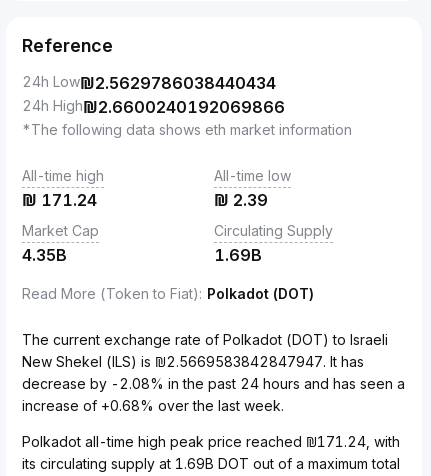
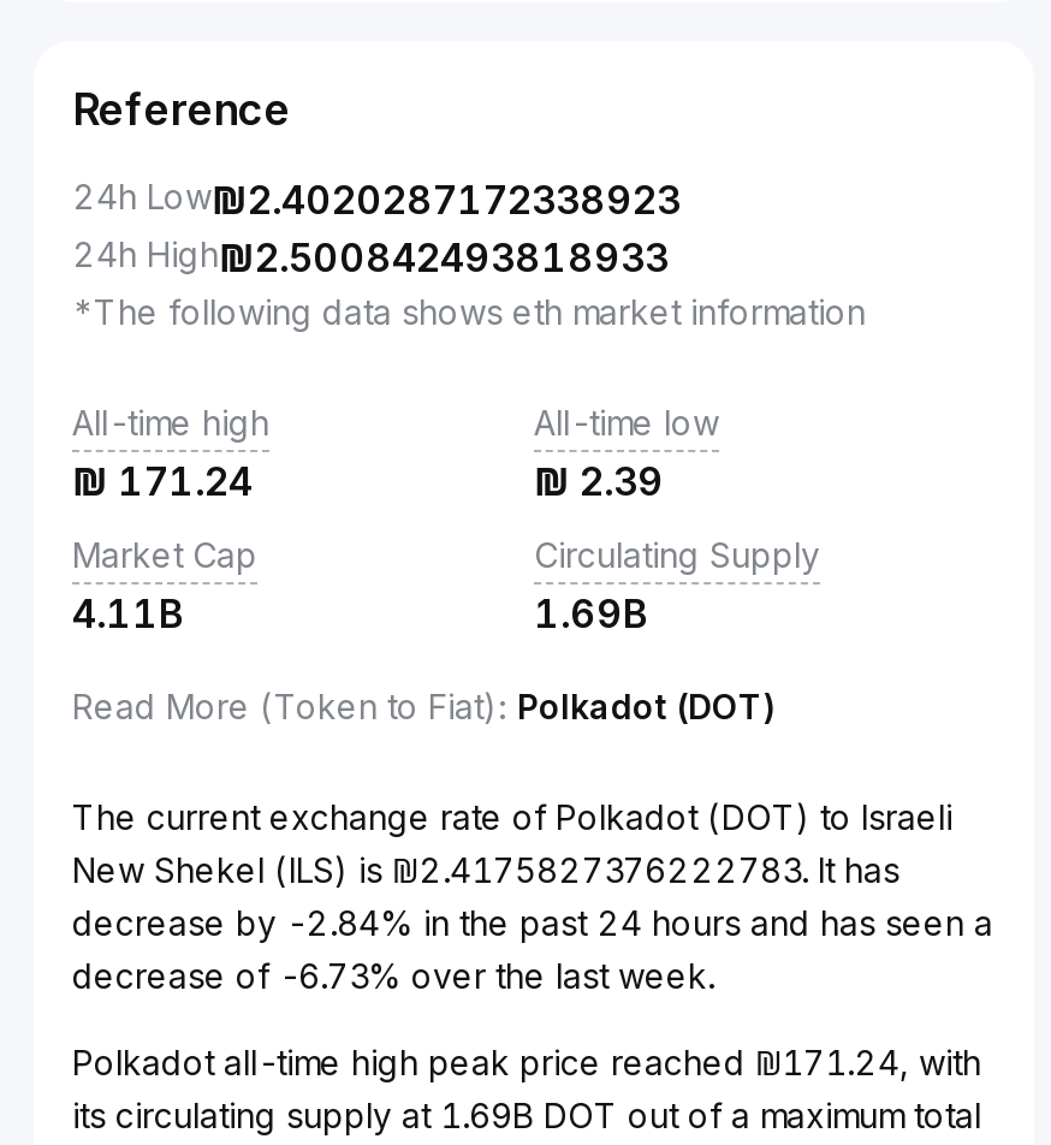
[22,73,276,93] 24h Low₪2.5629786038440434 -> [72,176,681,224] 24h Low₪2.4020287172338923
[22,97,285,117] 24h High₪2.6600240192069866 -> [72,233,669,281] 24h High₪2.500842493818933
[22,245,67,265] 4.35B -> [72,589,185,637] 4.11B
[22,353,364,370] New Shekel (ILS) is ₪2.5669583842847947. It has -> [72,849,899,890] New Shekel (ILS) is ₪2.4175827376222783. It has
[22,375,405,392] decrease by -2.08% in the past 24 hours and has seen a -> [72,902,993,943] decrease by -2.84% in the past 24 hours and has seen a
[22,397,284,414] increase of +0.68% over the last week. -> [72,955,714,996] decrease of -6.73% over the last week.

